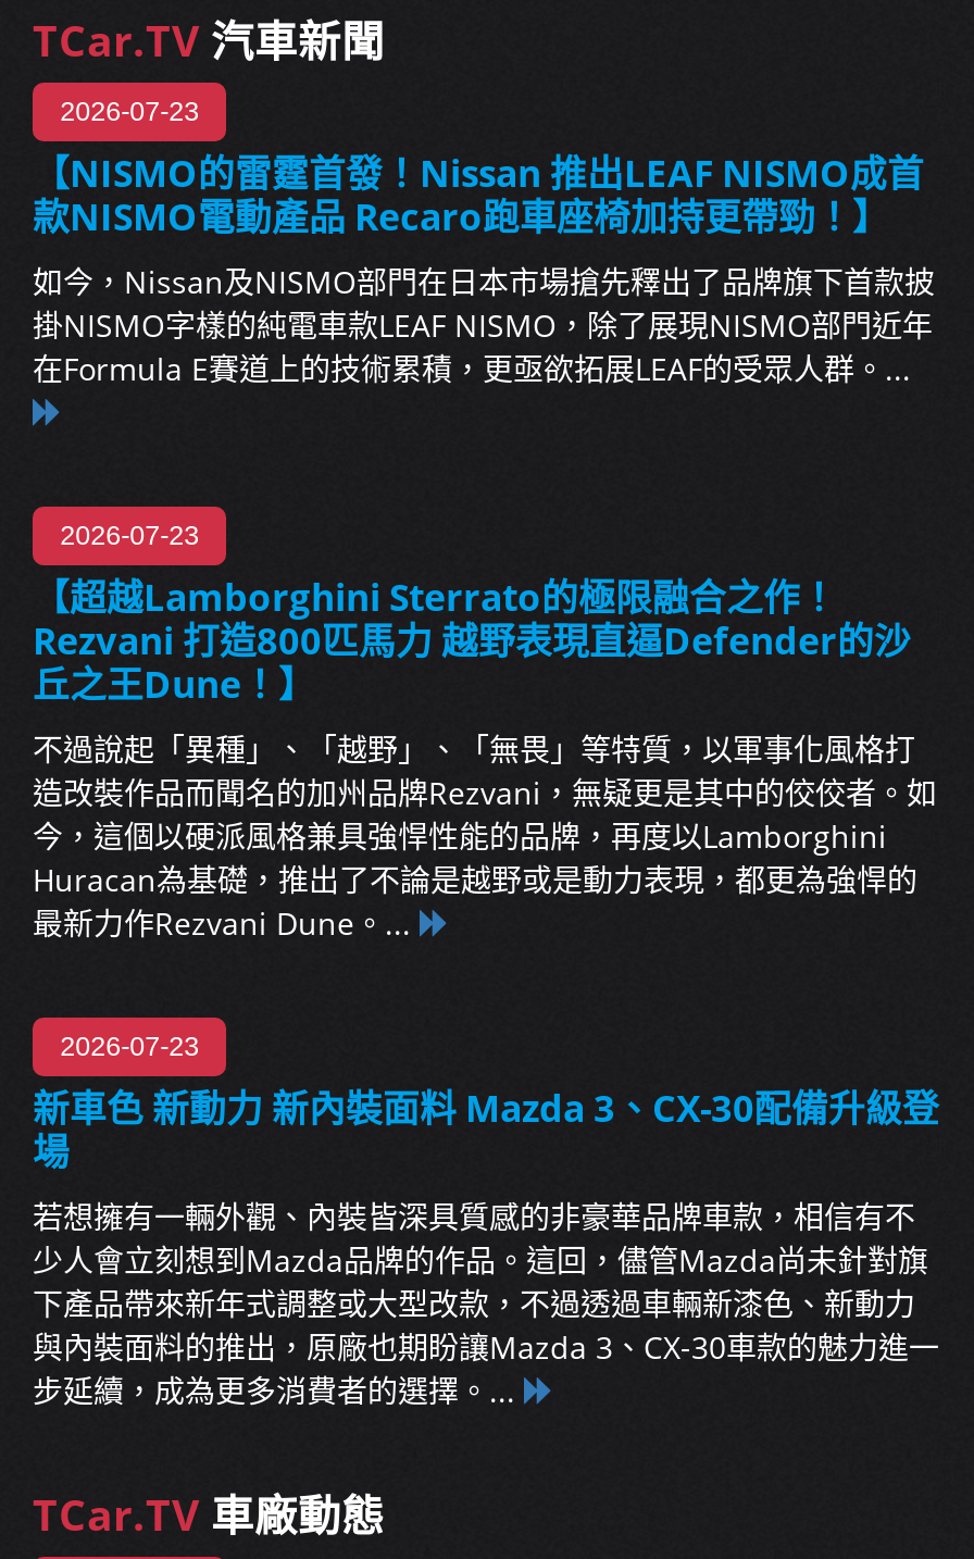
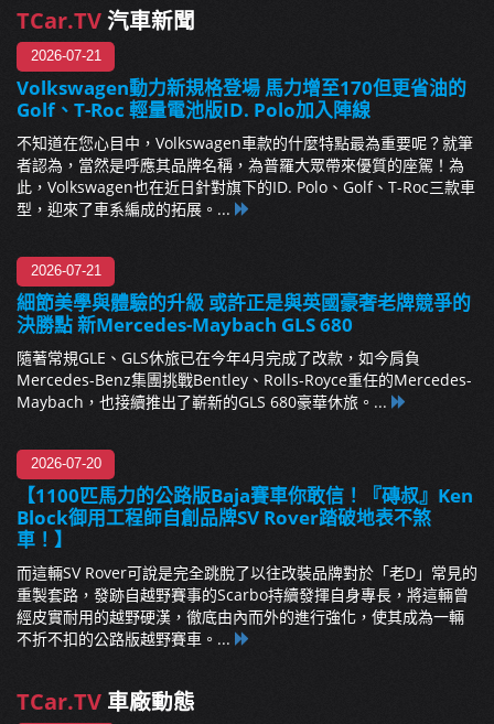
[33,96,935,390] 2026-07-23 | 【NISMO的雷霆首發！Nissan 推出LEAF NISMO成首 | 款NISMO電動產品 Recaro跑車座椅加持更帶勁！】 | 如今，Nissan及NISMO部門在日本市場搶先釋出了品牌旗下首款披 | 掛NISMO字樣的純電車款LEAF NISMO，除了展現NISMO部門近年 | 在Formula E賽道上的技術累積，更亟欲拓展LEAF的受眾人群。... -> [17,49,475,220] 2026-07-21 | Volkswagen動力新規格登場 馬力增至170但更省油的 | Golf、T-Roc 輕量電池版ID. Polo加入陣線 | 不知道在您心目中，Volkswagen車款的什麼特點最為重要呢？就筆 | 者認為，當然是呼應其品牌名稱，為普羅大眾帶來優質的座駕！為 | 此，Volkswagen也在近日針對旗下的ID. Polo、Golf、T-Roc三款車 | 型，迎來了車系編成的拓展。...
[33,520,937,944] 2026-07-23 | 【超越Lamborghini Sterrato的極限融合之作！ | Rezvani 打造800匹馬力 越野表現直逼Defender的沙 | 丘之王Dune！】 | 不過說起「異種」、「越野」、「無畏」等特質，以軍事化風格打 | 造改裝作品而聞名的加州品牌Rezvani，無疑更是其中的佼佼者。如 | 今，這個以硬派風格兼具強悍性能的品牌，再度以Lamborghini | Huracan為基礎，推出了不論是越野或是動力表現，都更為強悍的 | 最新力作Rezvani Dune。... -> [17,264,472,412] 2026-07-21 | 細節美學與體驗的升級 或許正是與英國豪奢老牌競爭的 | 決勝點 新Mercedes-Maybach GLS 680 | 隨著常規GLE、GLS休旅已在今年4月完成了改款，如今肩負 | Mercedes-Benz集團挑戰Bentley、Rolls-Royce重任的Mercedes- | Maybach，也接續推出了嶄新的GLS 680豪華休旅。...
[33,1031,939,1412] 2026-07-23 | 新車色 新動力 新內裝面料 Mazda 3、CX-30配備升級登 | 場 | 若想擁有一輛外觀、內裝皆深具質感的非豪華品牌車款，相信有不 | 少人會立刻想到Mazda品牌的作品。這回，儘管Mazda尚未針對旗 | 下產品帶來新年式調整或大型改款，不過透過車輛新漆色、新動力 | 與內裝面料的推出，原廠也期盼讓Mazda 3、CX-30車款的魅力進一 | 步延續，成為更多消費者的選擇。... -> [17,457,477,649] 2026-07-20 | 【1100匹馬力的公路版Baja賽車你敢信！『磚叔』Ken | Block御用工程師自創品牌SV Rover踏破地表不煞 | 車！】 | 而這輛SV Rover可說是完全跳脫了以往改裝品牌對於「老D」常見的 | 重製套路，發跡自越野賽事的Scarbo持續發揮自身專長，將這輛曾 | 經皮實耐用的越野硬漢，徹底由內而外的進行強化，使其成為一輛 | 不折不扣的公路版越野賽車。...

